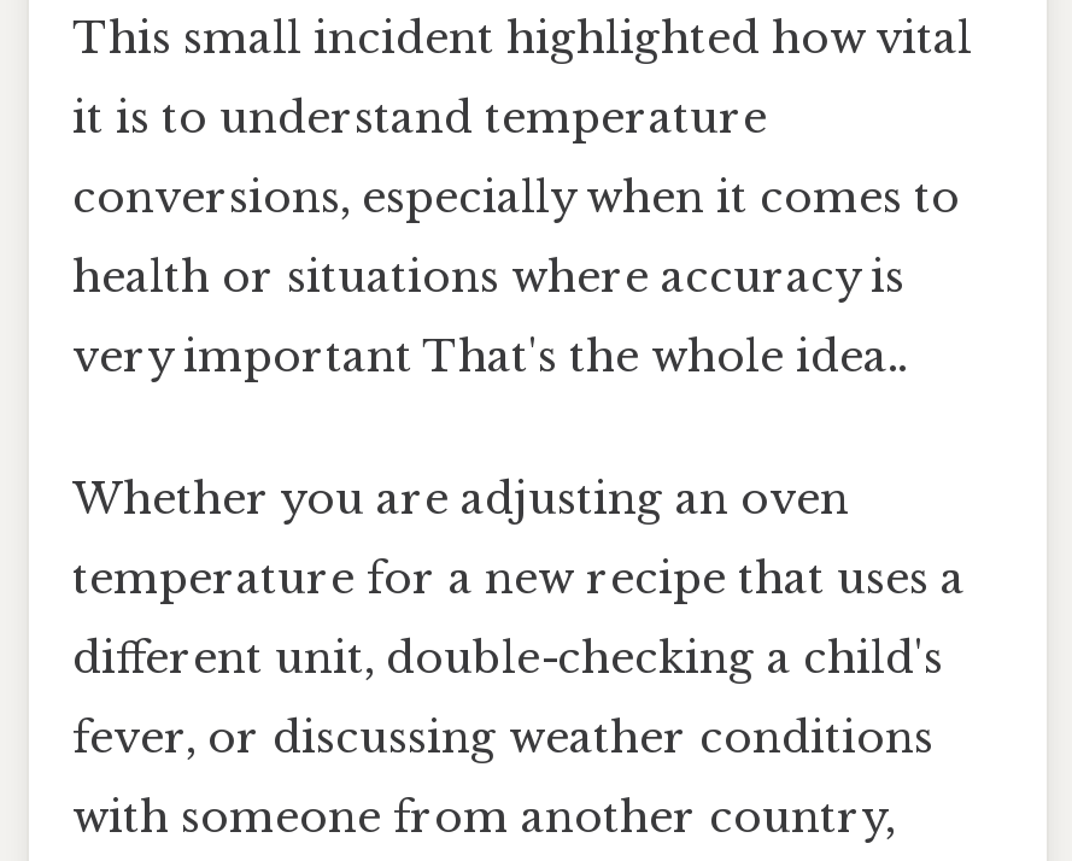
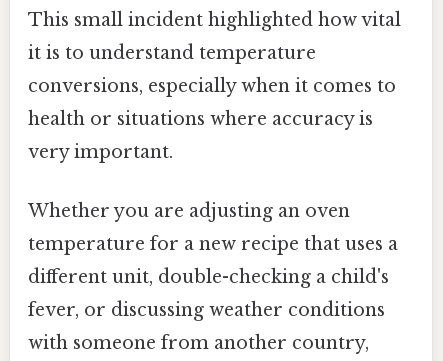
[72,330,907,383] very important That's the whole idea.. -> [28,141,173,163] very important.

